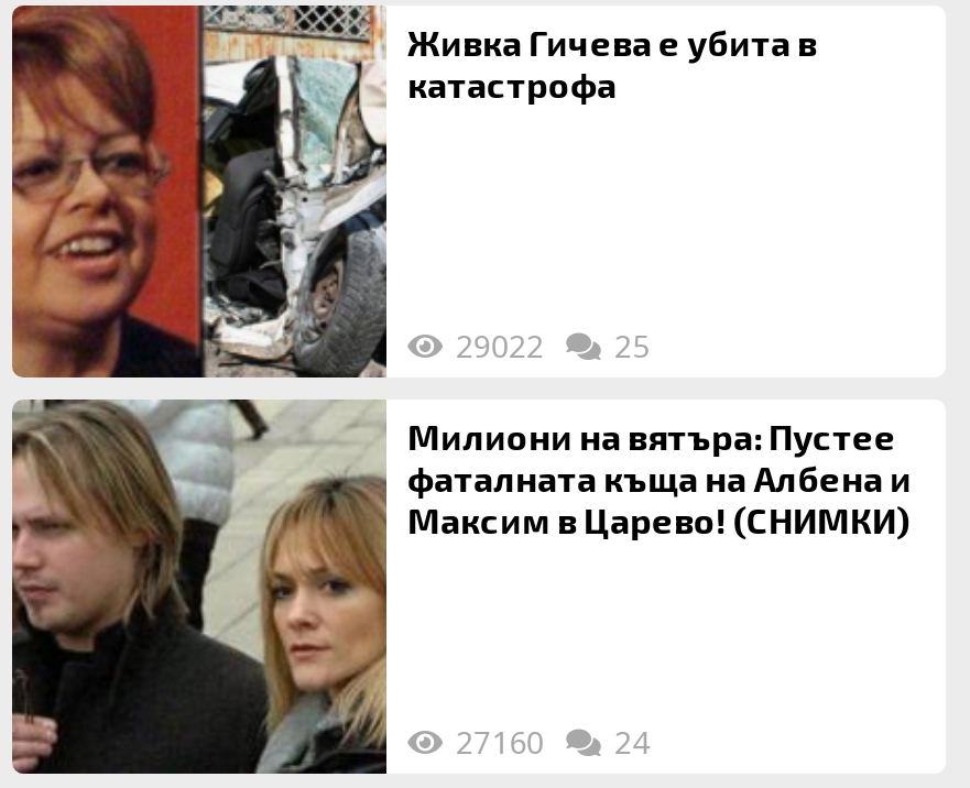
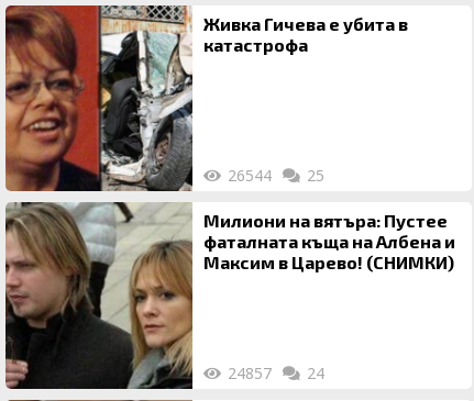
[447,325,650,367] 29022 25 -> [223,165,324,186] 26544 25
[447,721,650,762] 27160 24 -> [223,362,324,383] 24857 24

